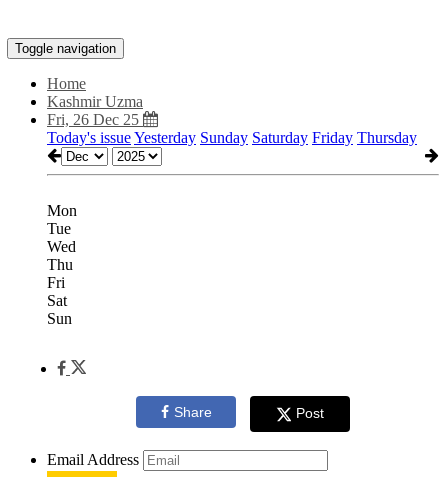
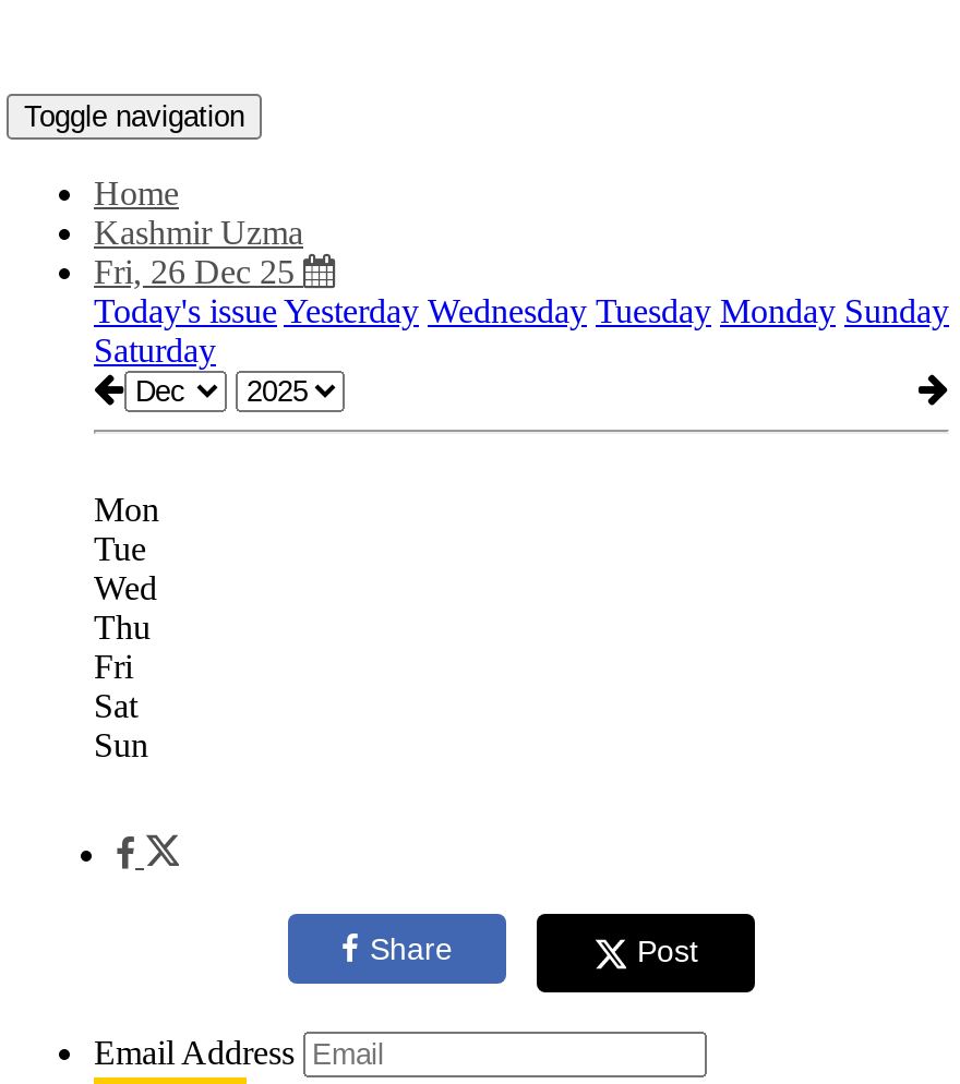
[47,129,417,146] Today's issue Yesterday Sunday Saturday Friday Thursday -> [94,292,949,369] Today's issue Yesterday Wednesday Tuesday Monday Sunday | Saturday

